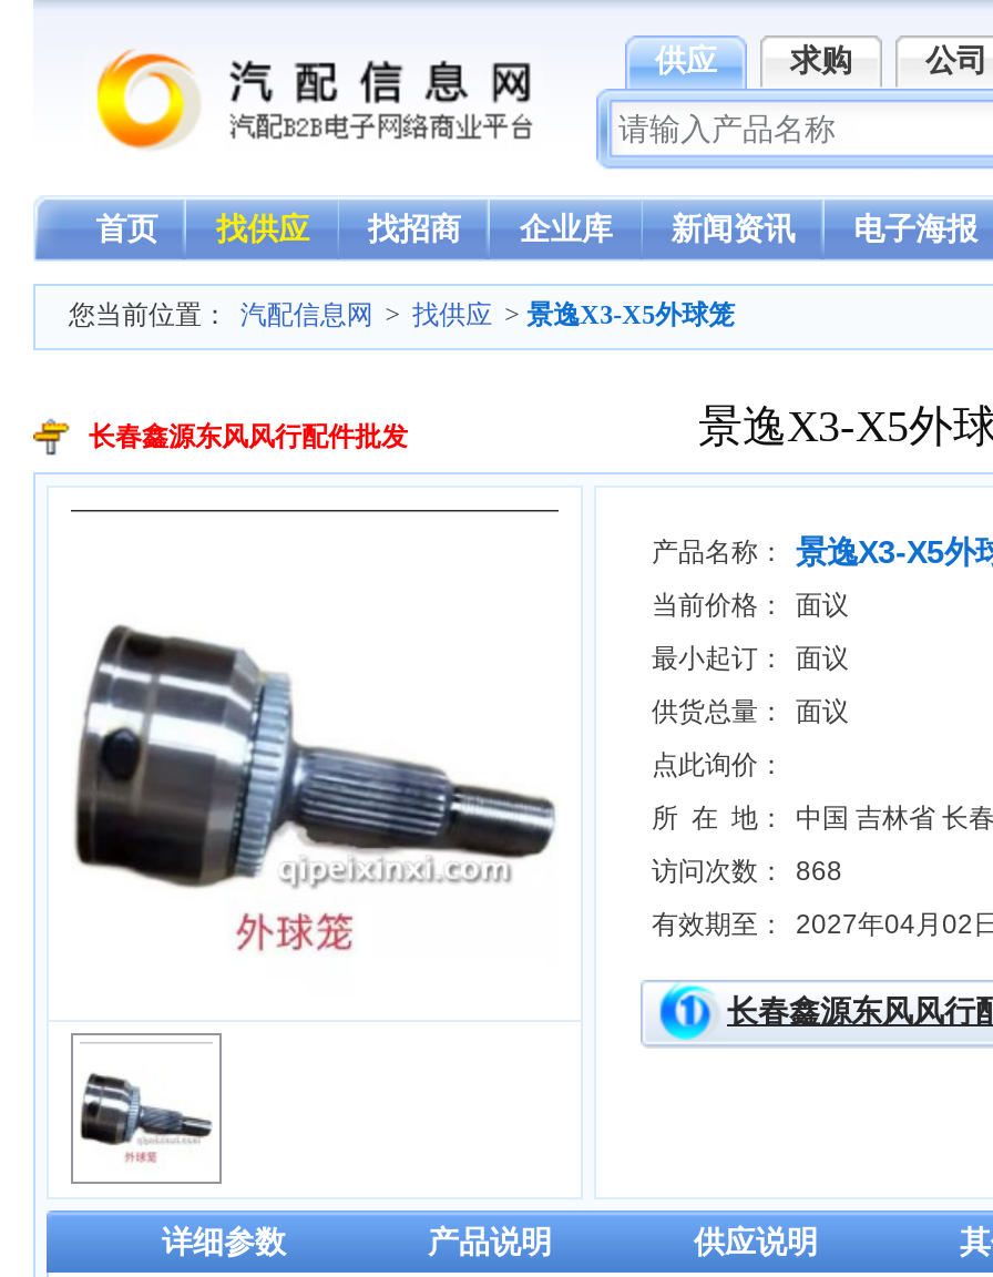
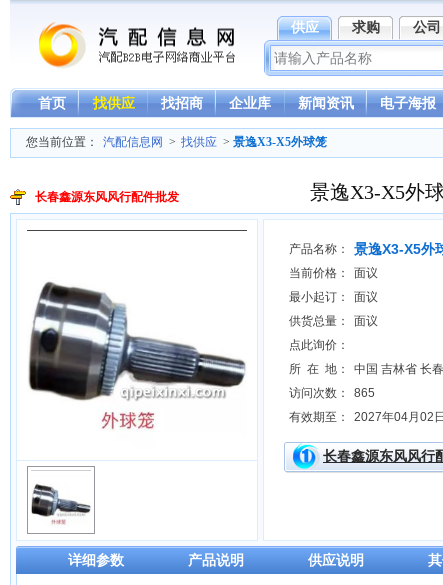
[652,856,842,887] 访问次数： 868 -> [289,386,375,400] 访问次数： 865

